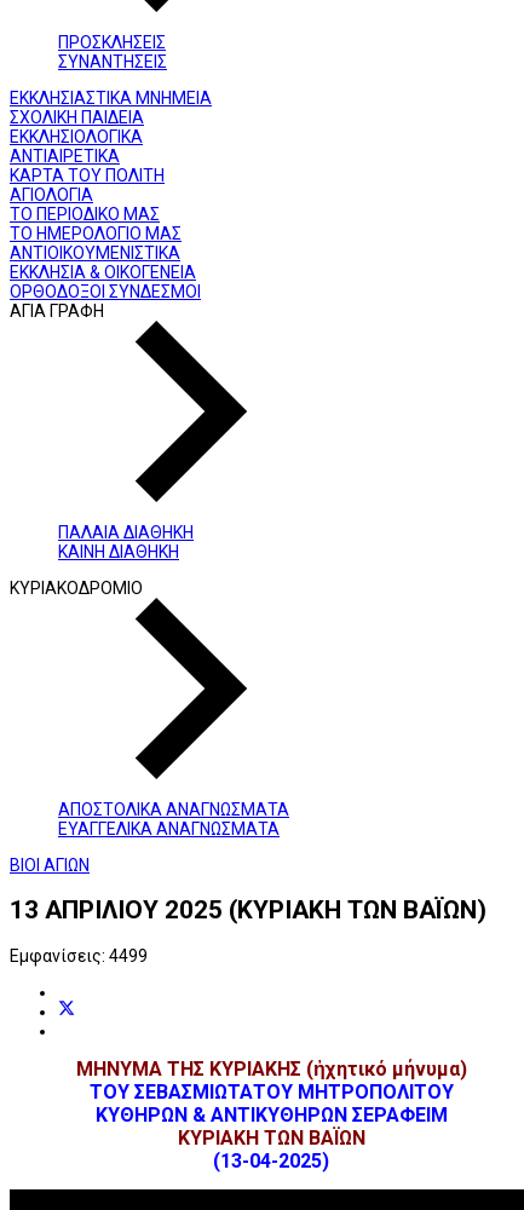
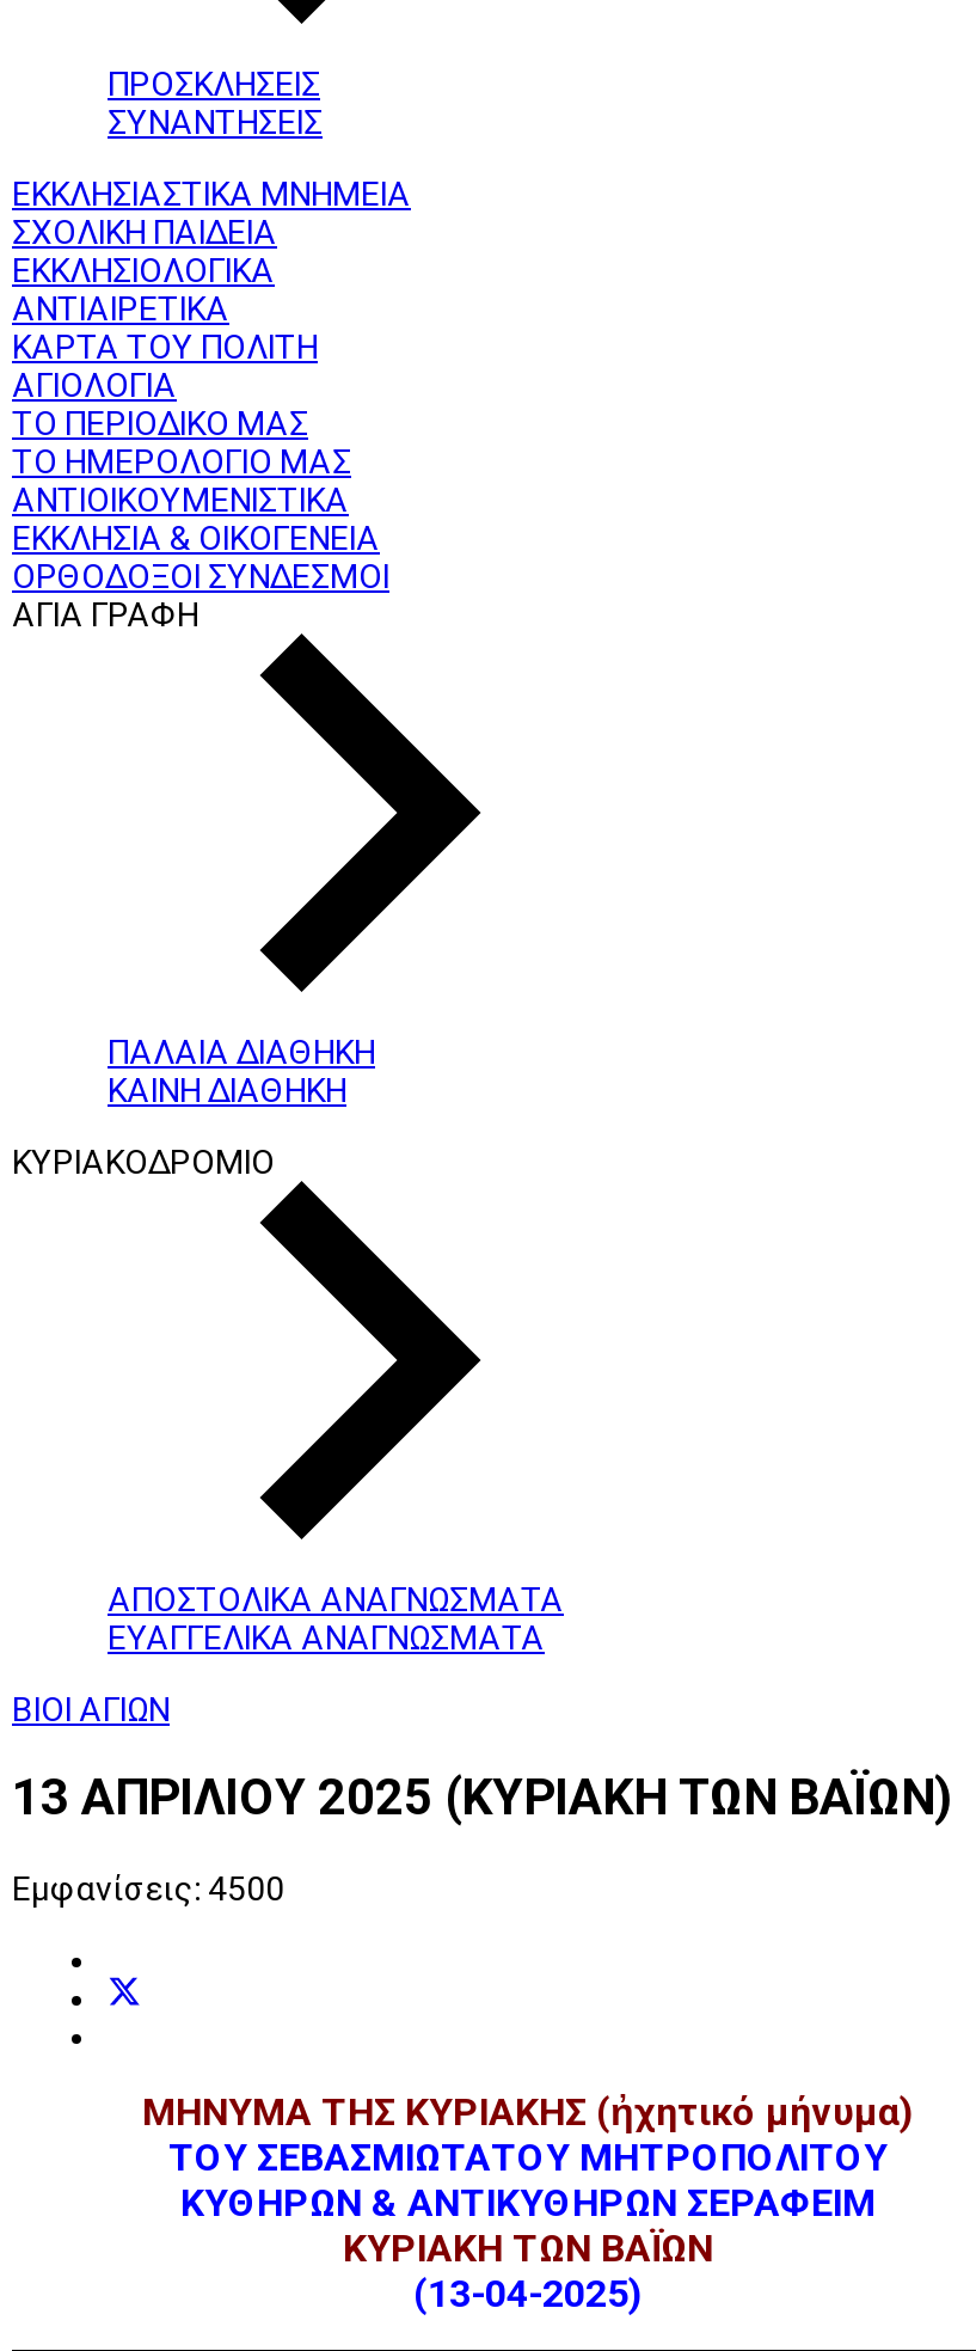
[10,946,148,965] Εμφανίσεις: 4499 -> [12,1869,284,1907] Εμφανίσεις: 4500

